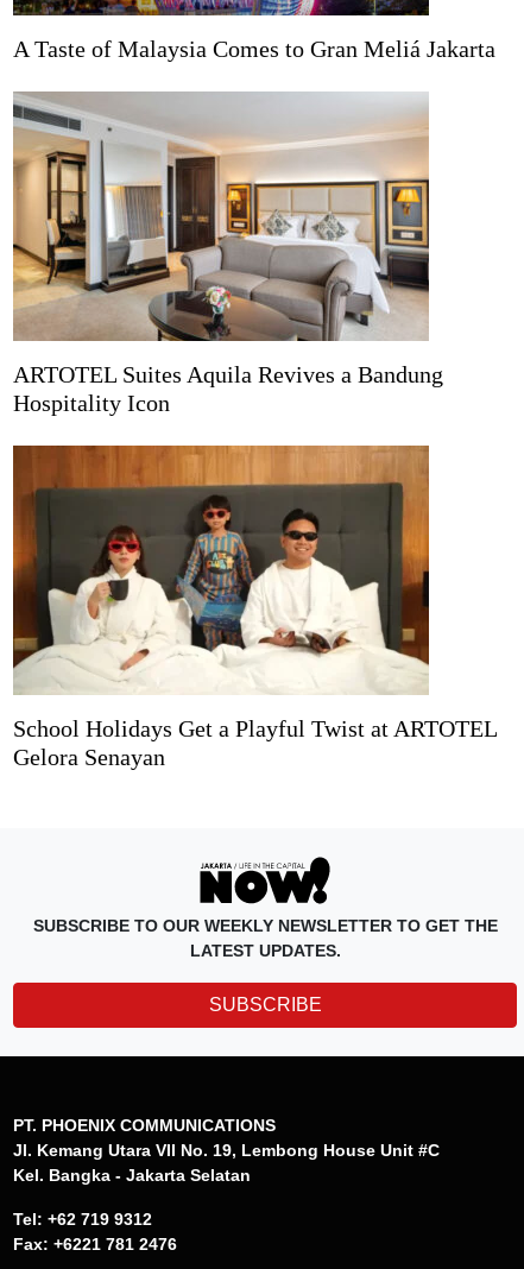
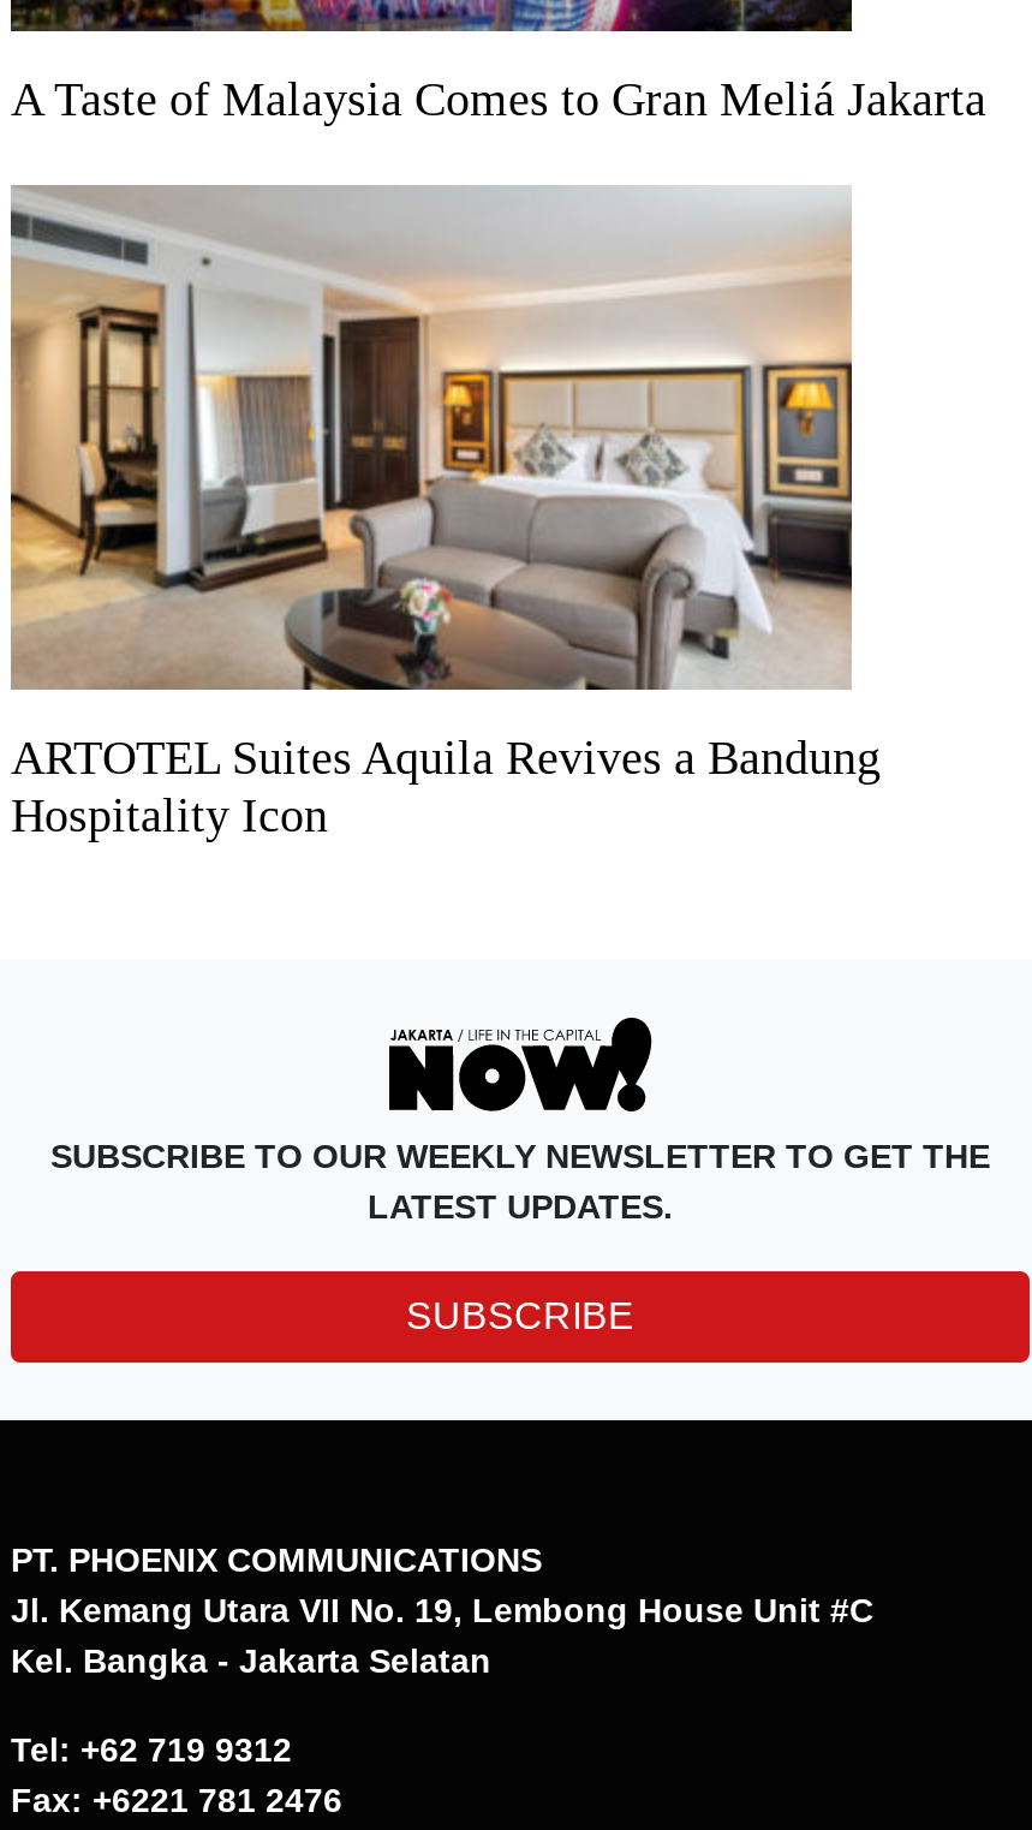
[12,444,497,769] [image] | School Holidays Get a Playful Twist at ARTOTEL | Gelora Senayan -> none

